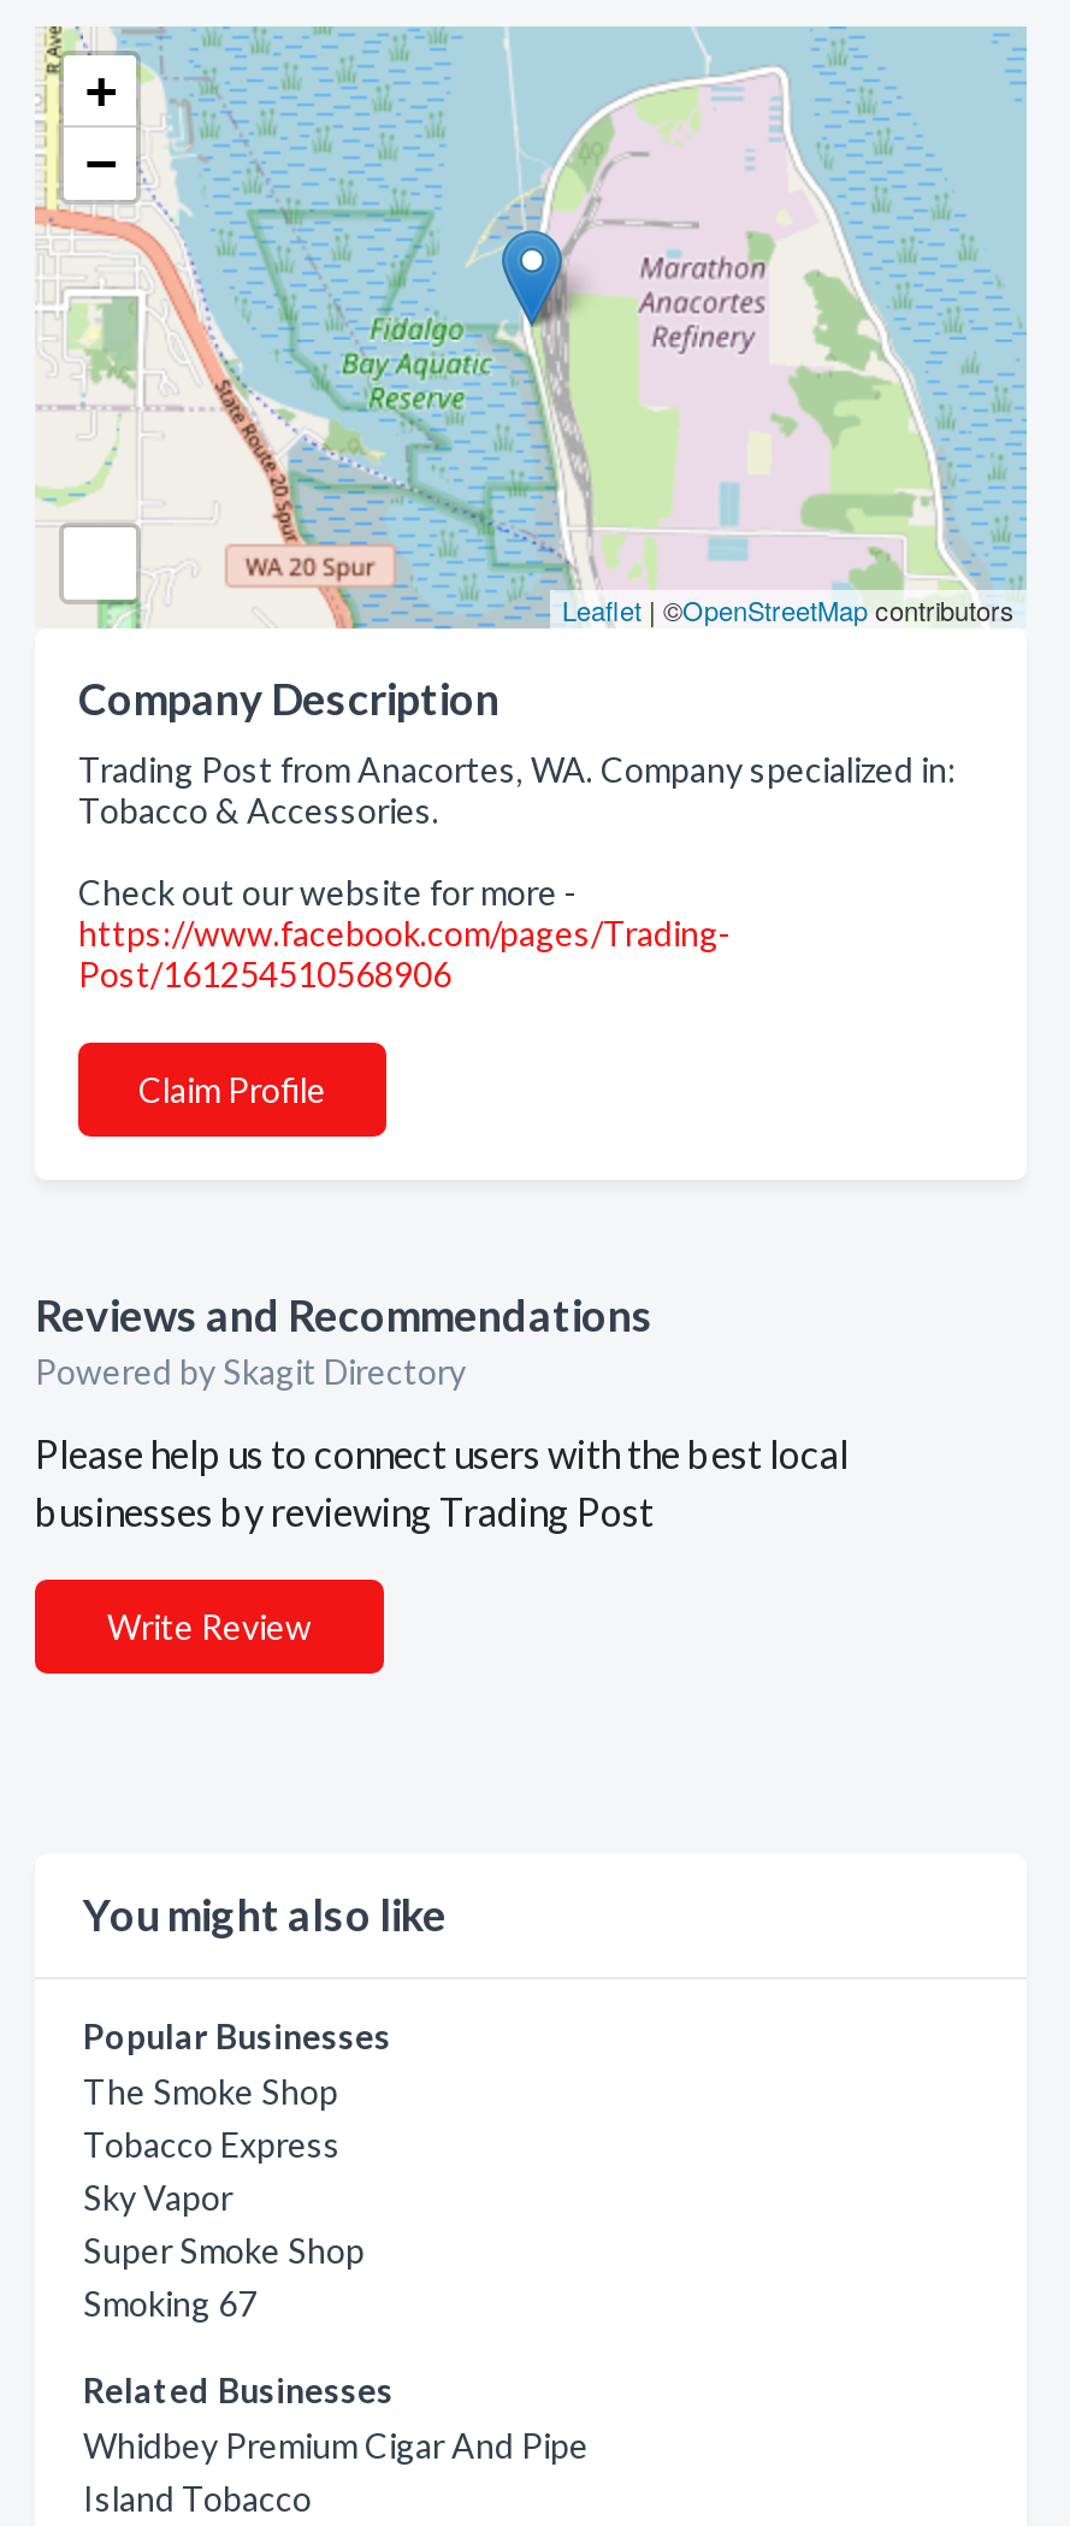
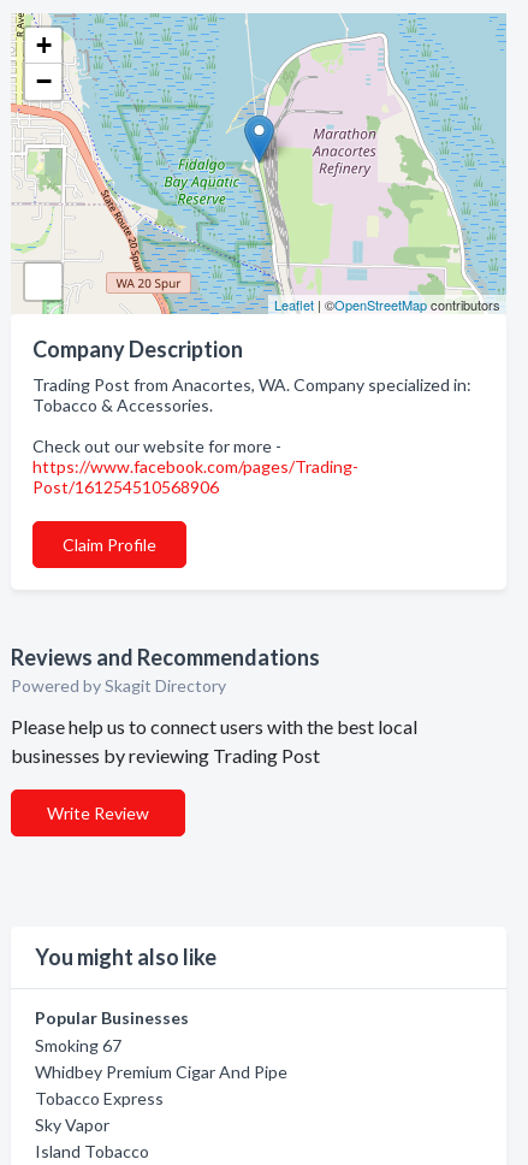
[83,2071,338,2112] The Smoke Shop -> none
moved [83,2124,341,2218] -> [35,1088,164,1135]: Tobacco Express | Sky Vapor
[83,2230,394,2410] Super Smoke Shop | Related Businesses -> none
moved [83,2283,589,2466] -> [35,1035,287,1082]: Smoking 67 | Whidbey Premium Cigar And Pipe

